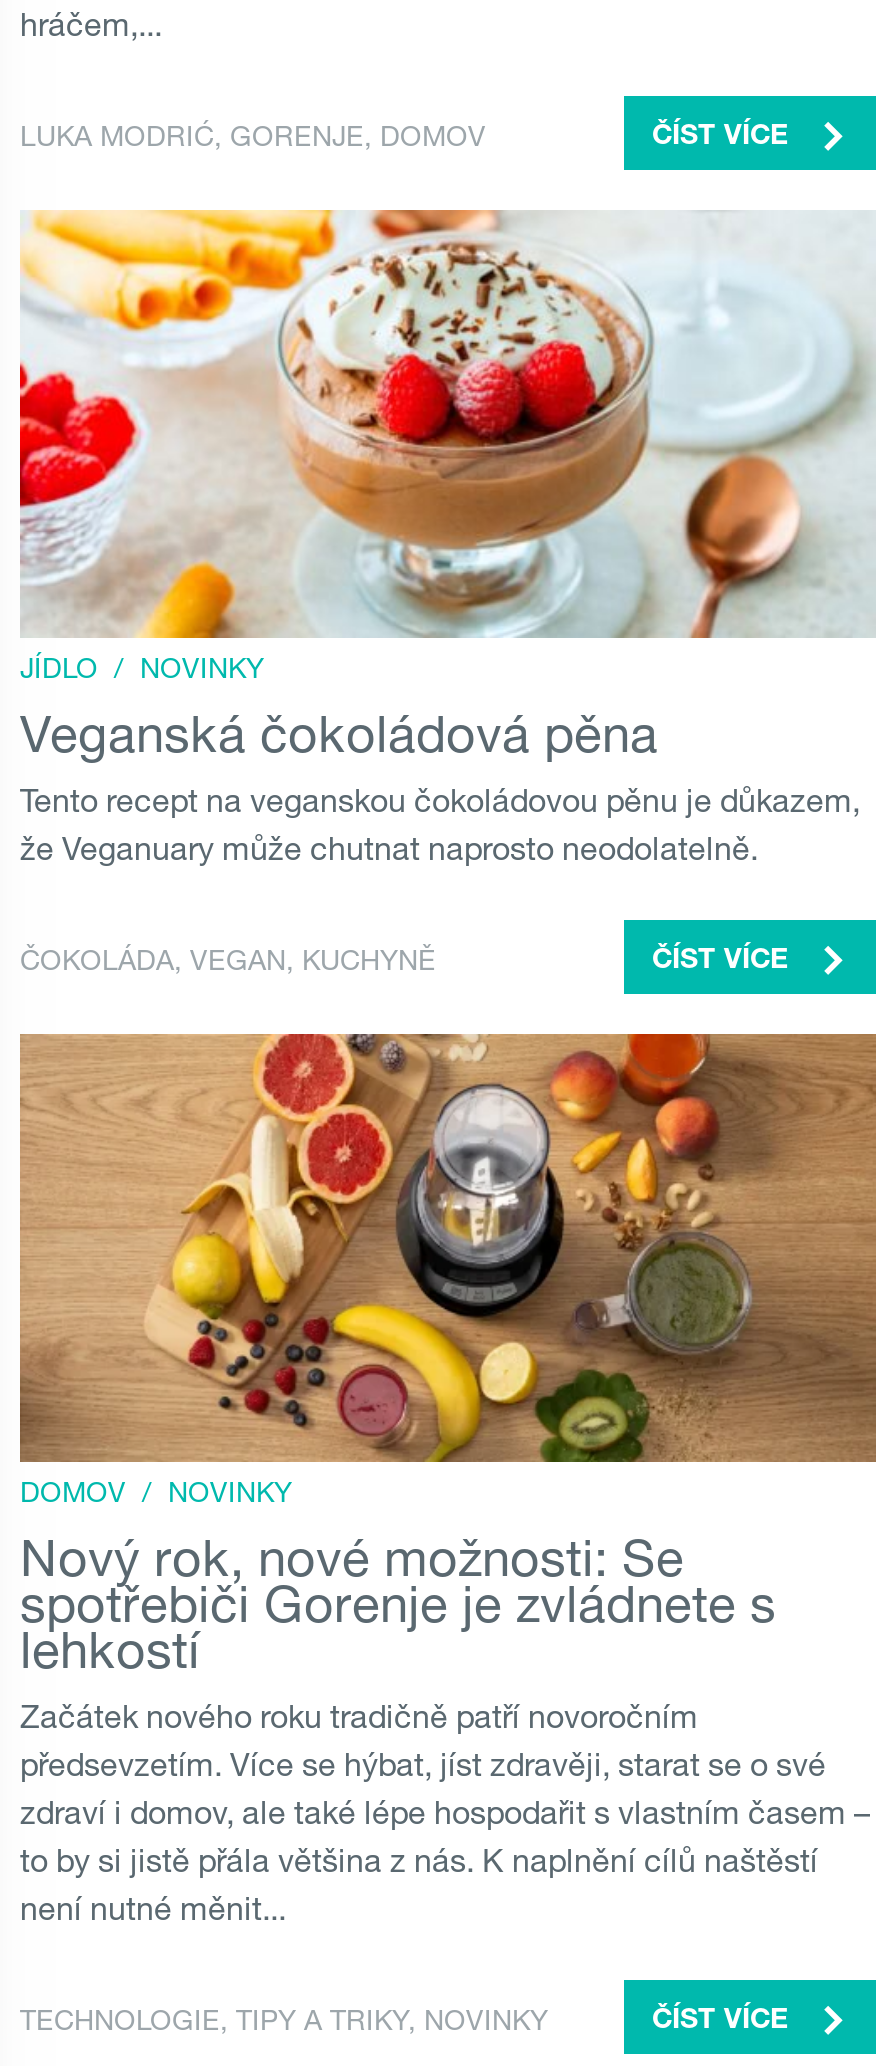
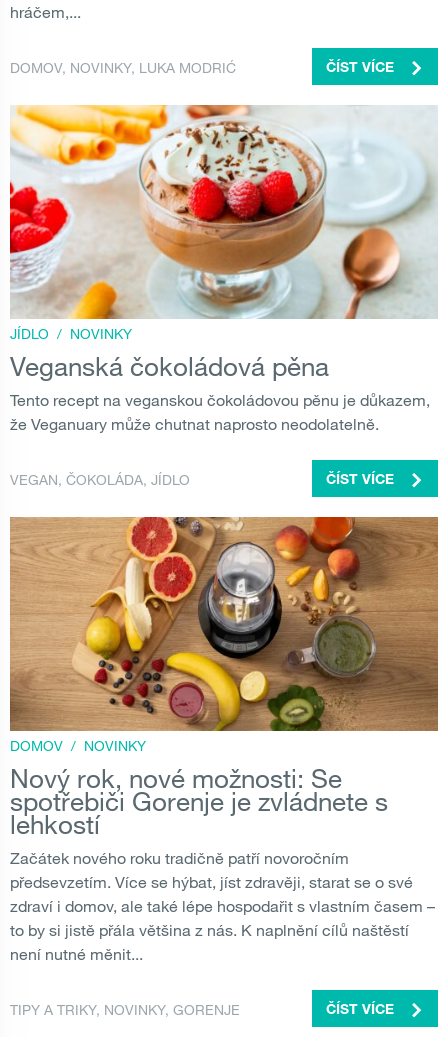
[20,119,486,155] LUKA MODRIĆ, GORENJE, DOMOV -> [10,59,236,77] DOMOV, NOVINKY, LUKA MODRIĆ
[20,943,436,979] ČOKOLÁDA, VEGAN, KUCHYNĚ -> [10,471,190,489] VEGAN, ČOKOLÁDA, JÍDLO
[20,2003,548,2039] TECHNOLOGIE, TIPY A TRIKY, NOVINKY -> [10,1001,240,1019] TIPY A TRIKY, NOVINKY, GORENJE

